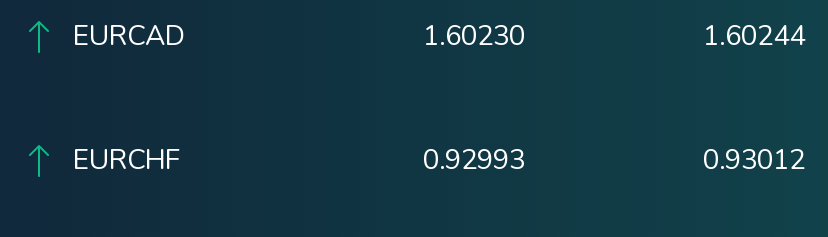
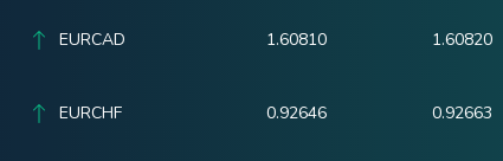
[423,17,525,55] 1.60230 -> [266,28,327,51] 1.60810
[703,17,805,55] 1.60244 -> [432,28,492,51] 1.60820
[423,141,525,179] 0.92993 -> [266,102,327,124] 0.92646
[703,141,805,179] 0.93012 -> [432,102,492,124] 0.92663

